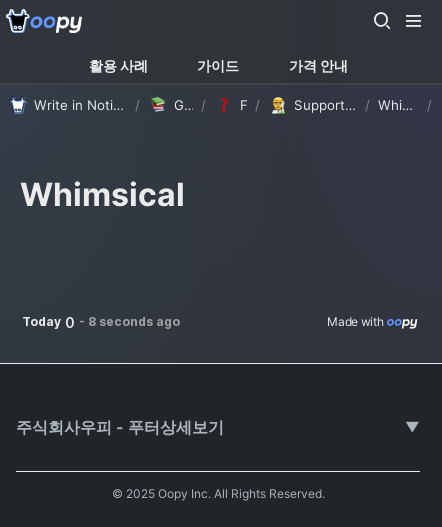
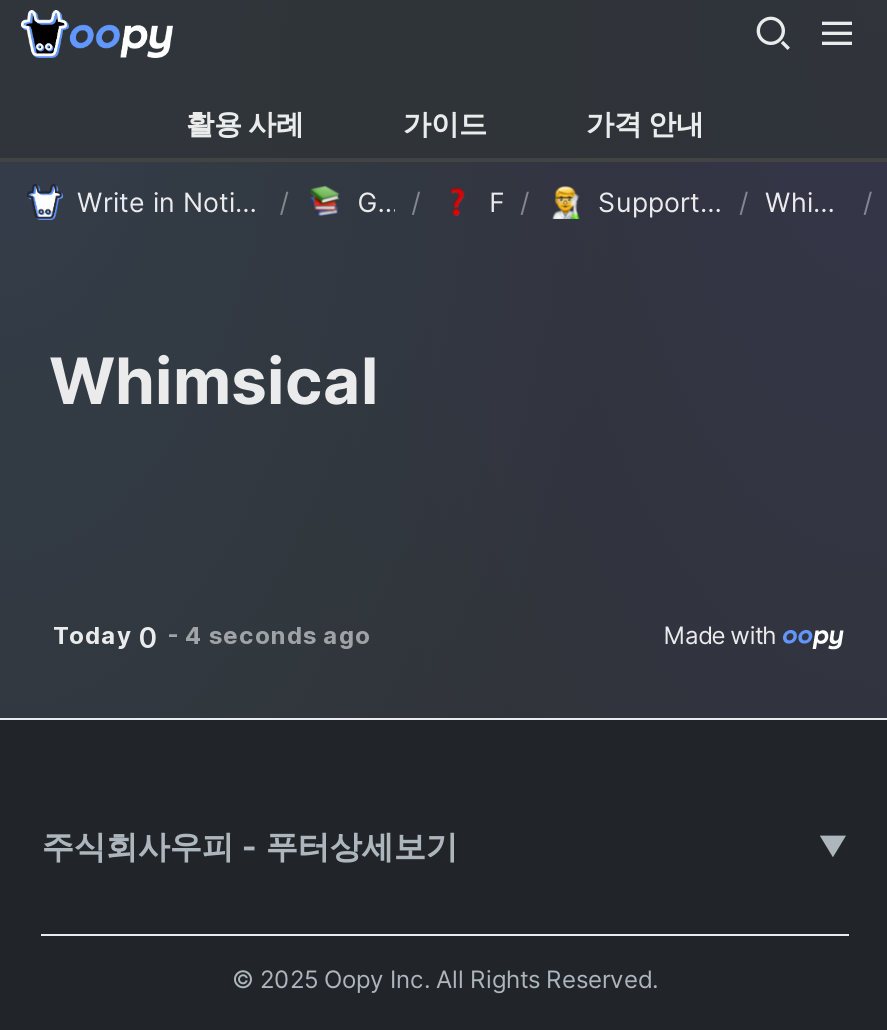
[22,314,180,331] Today 0 - 8 seconds ago -> [53,619,371,653] Today 0 - 4 seconds ago

